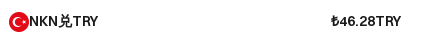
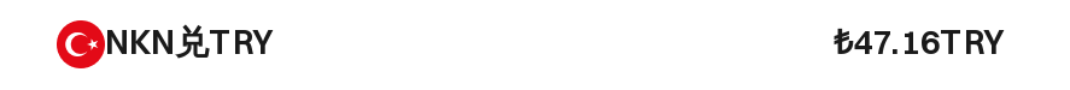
[331,12,401,30] ₺46.28TRY -> [834,20,1002,64] ₺47.16TRY

